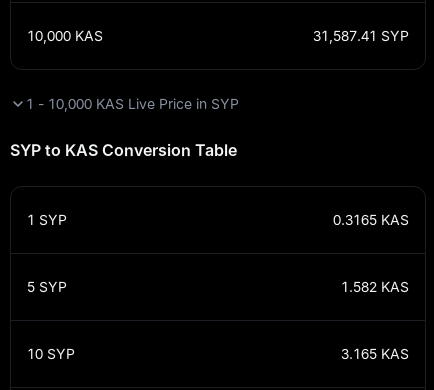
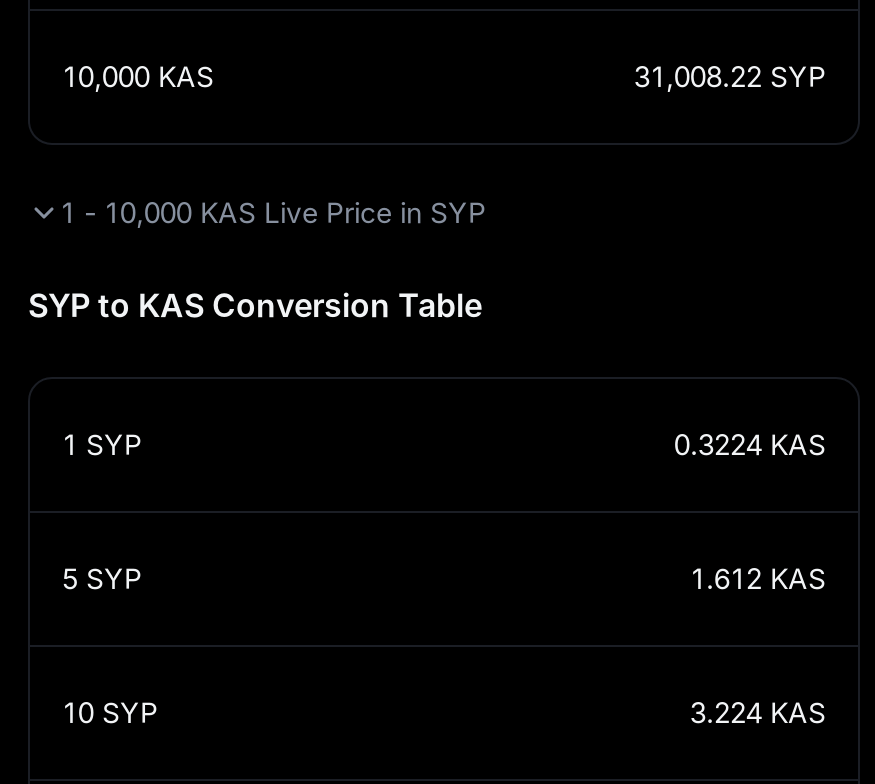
[313,27,409,44] 31,587.41 SYP -> [634,59,826,93] 31,008.22 SYP
[333,211,409,228] 0.3165 KAS -> [674,427,826,461] 0.3224 KAS
[341,278,409,295] 1.582 KAS -> [690,561,826,595] 1.612 KAS
[341,345,409,362] 3.165 KAS -> [690,695,826,729] 3.224 KAS

